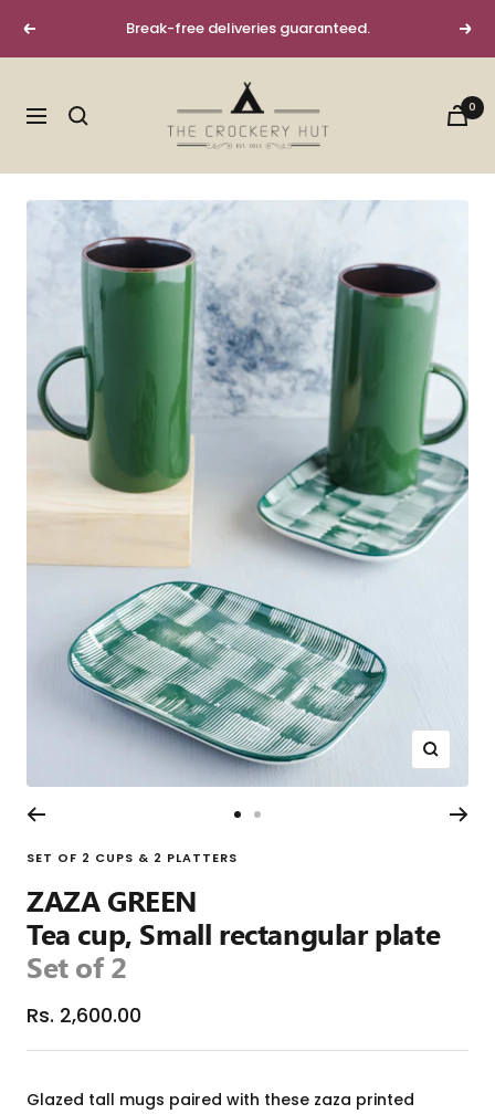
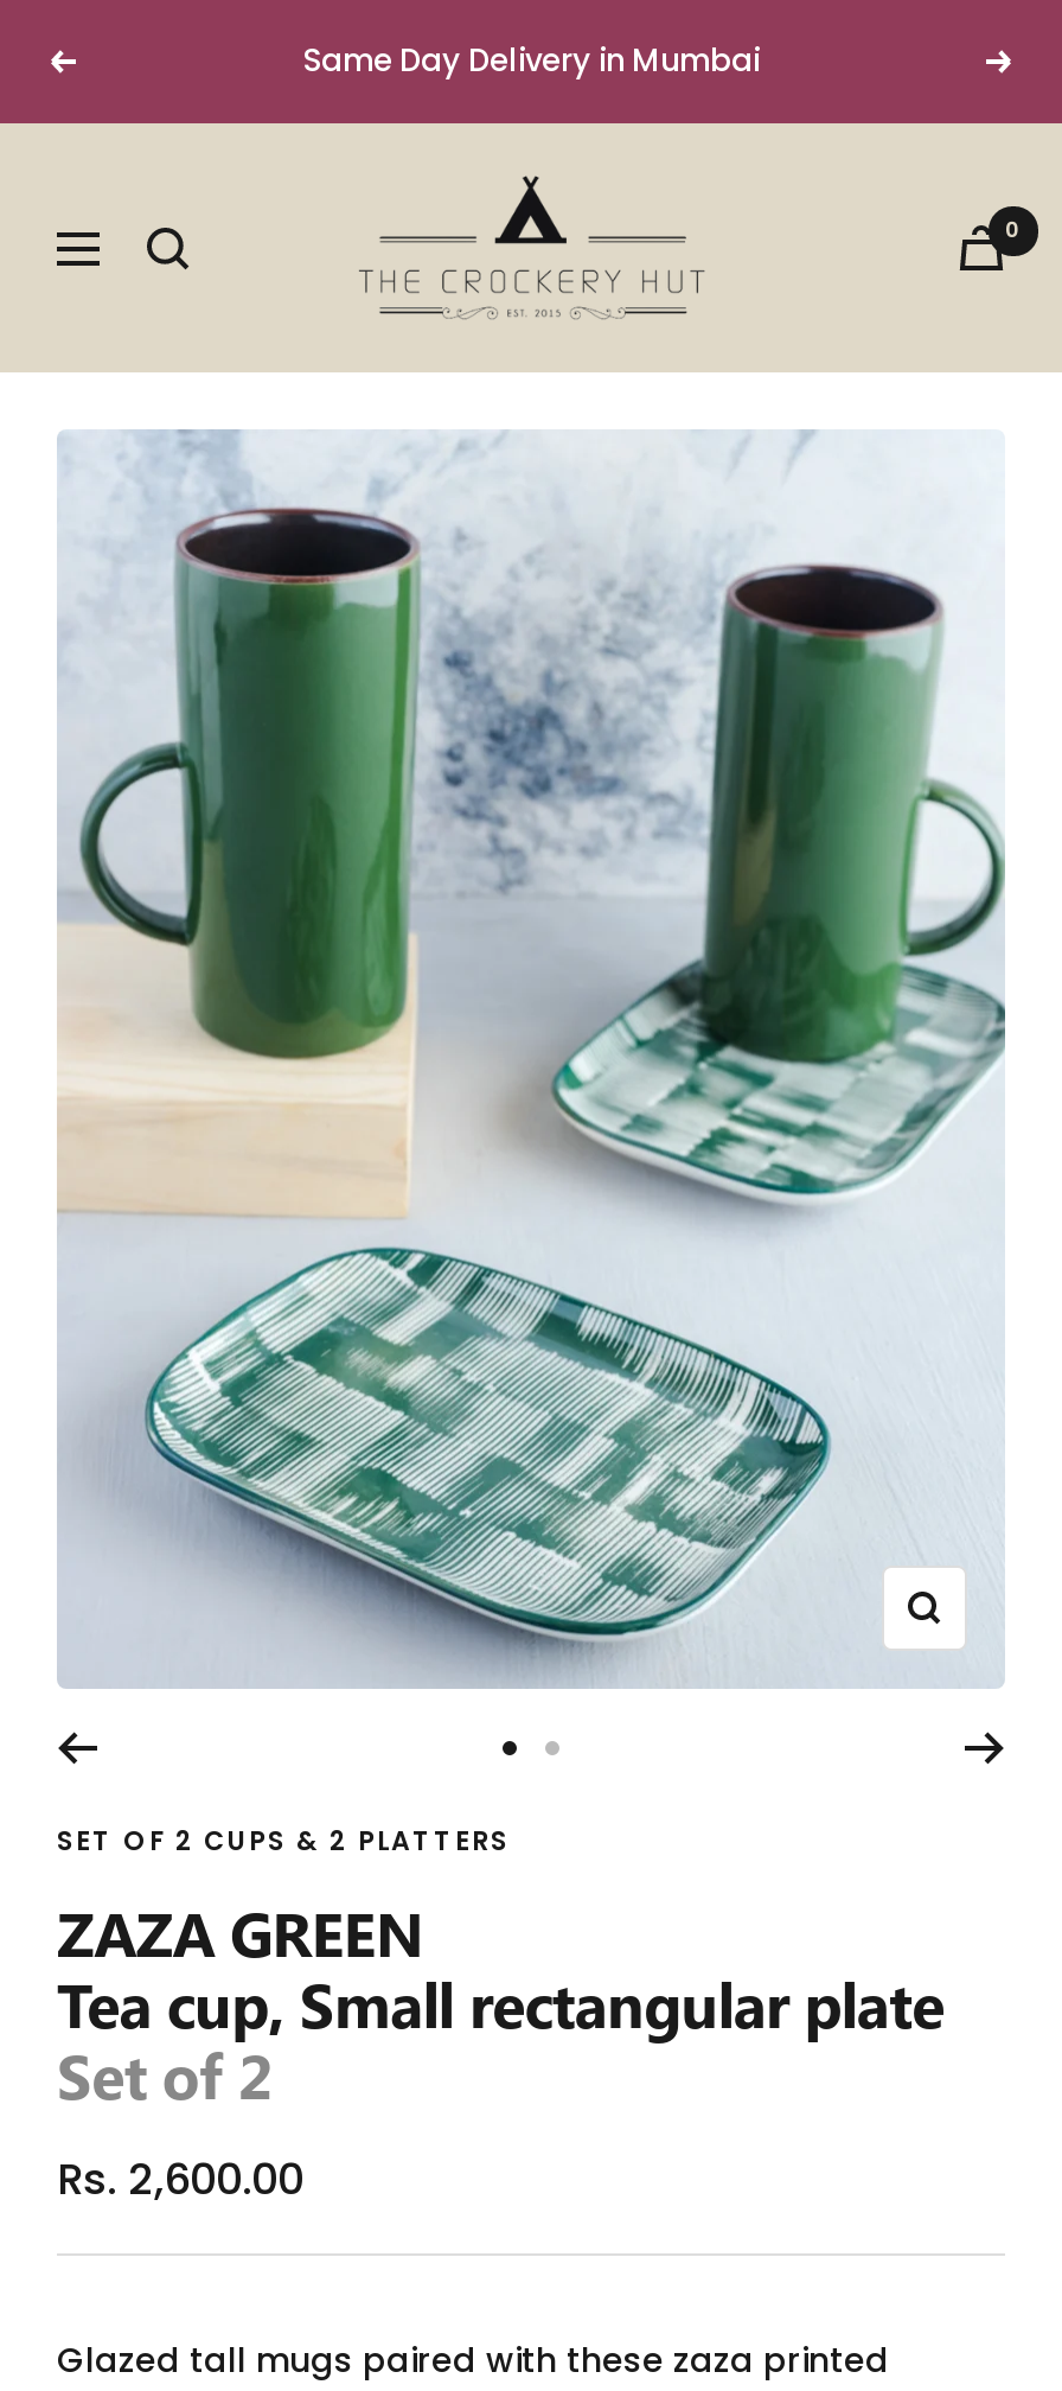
[125,18,370,39] Break-free deliveries guaranteed. -> [302,38,760,83] Same Day Delivery in Mumbai

